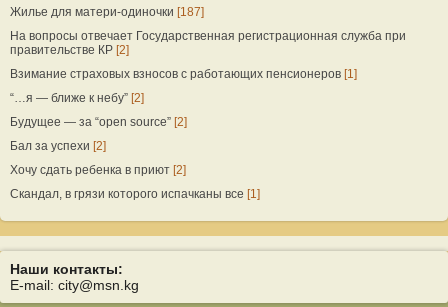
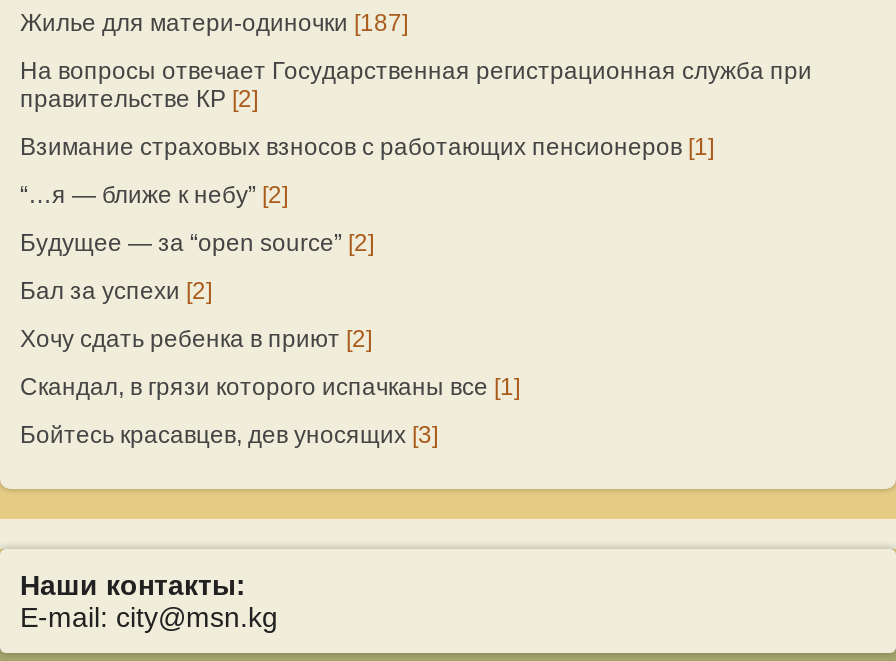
none -> [20,421,438,449] Бойтесь красавцев, дев уносящих [3]

